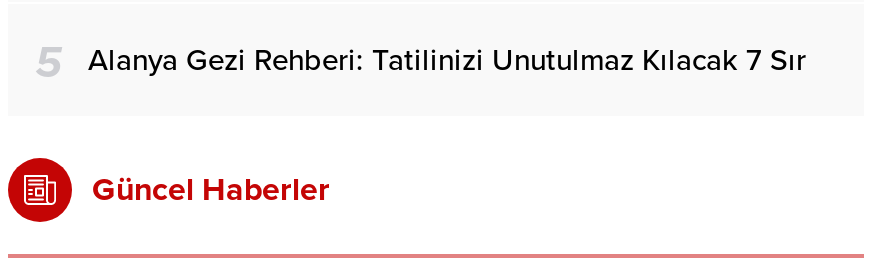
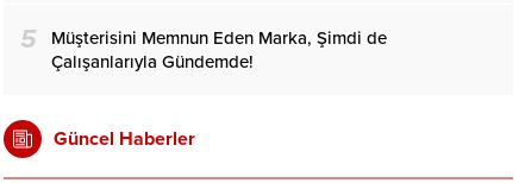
[88,42,806,78] Alanya Gezi Rehberi: Tatilinizi Unutulmaz Kılacak 7 Sır -> [51,27,387,73] Müşterisini Memnun Eden Marka, Şimdi de | Çalışanlarıyla Gündemde!

